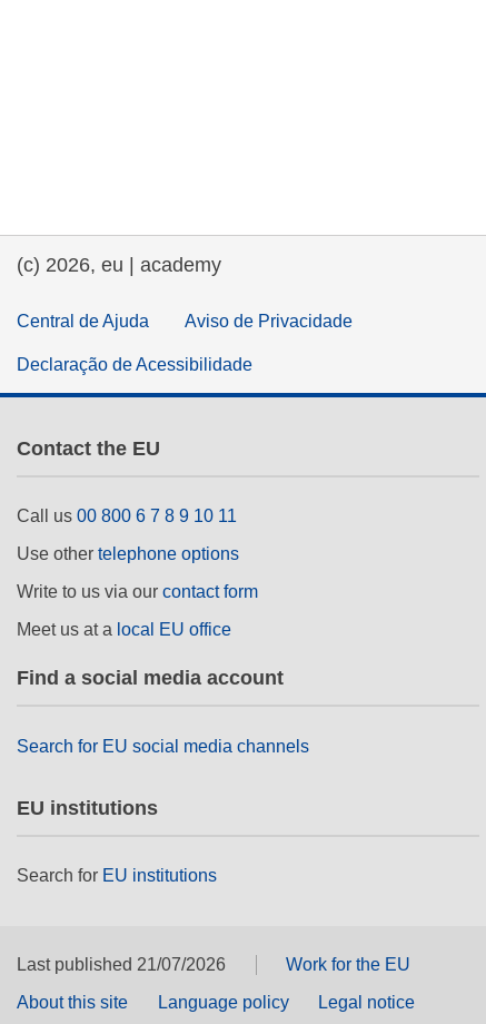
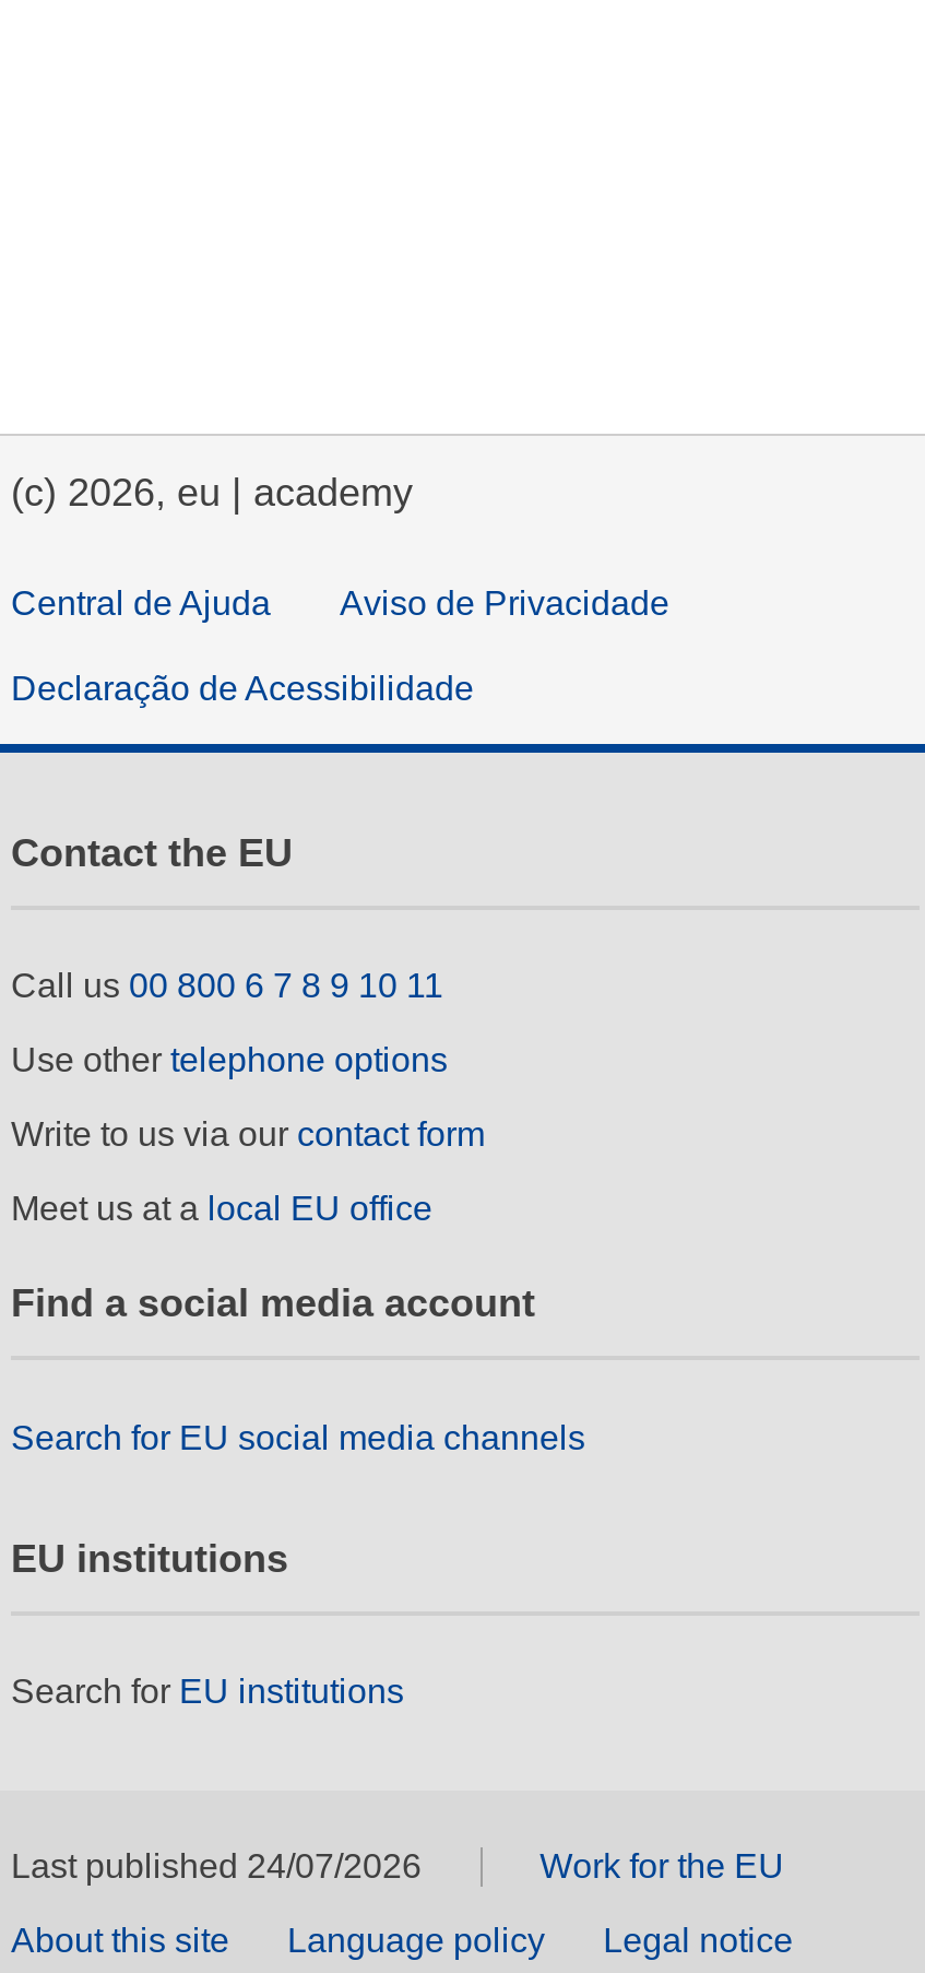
[17,956,226,974] Last published 21/07/2026 -> [11,1848,422,1886] Last published 24/07/2026

